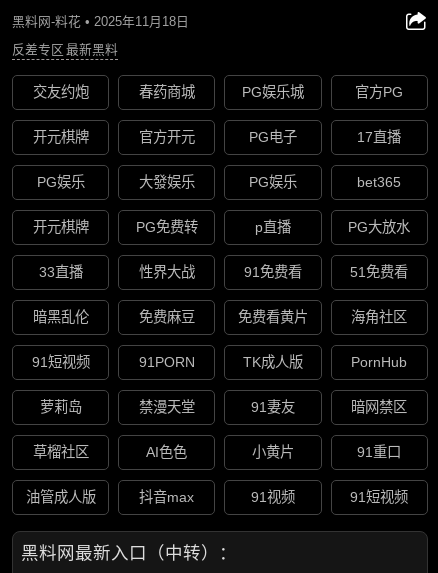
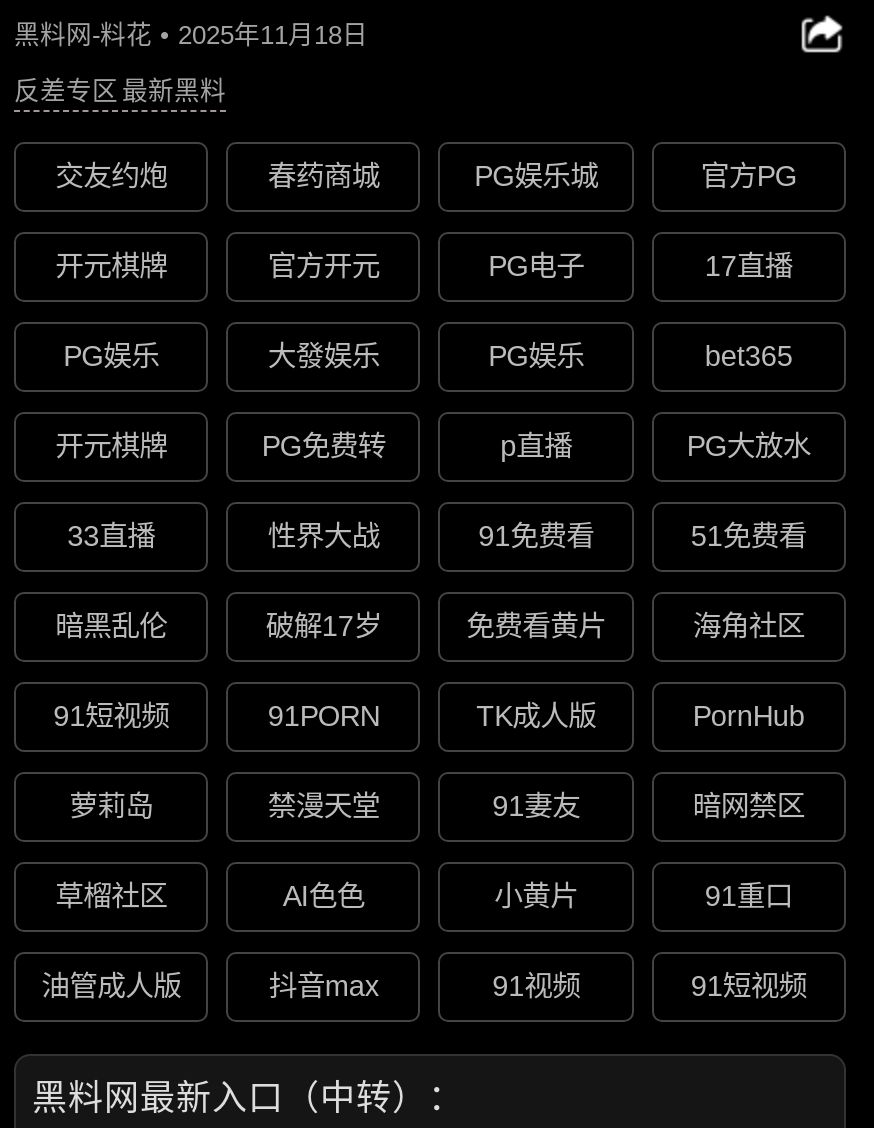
[139,309,195,325] 免费麻豆 -> [266,611,382,643] 破解17岁

